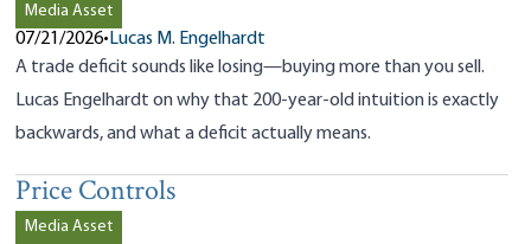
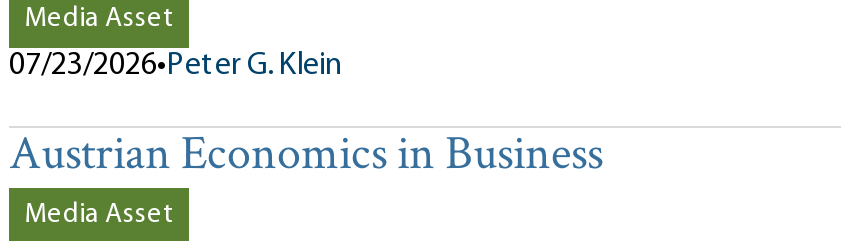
[15,30,499,214] 07/21/2026• Lucas M. Engelhardt | A trade deficit sounds like losing—buying more than you sell. | Lucas Engelhardt on why that 200-year-old intuition is exactly | backwards, and what a deficit actually means. | Price Controls -> [9,51,603,193] 07/23/2026•Peter G. Klein | Austrian Economics in Business

